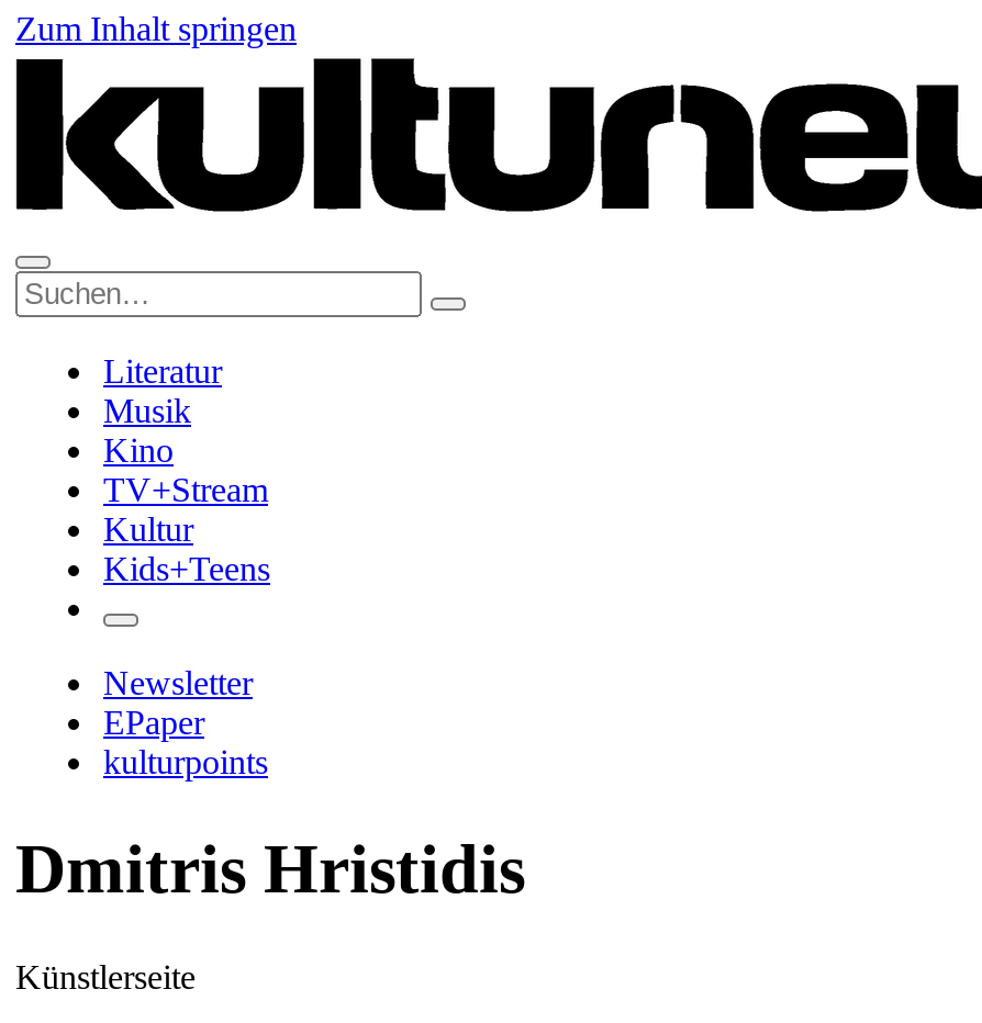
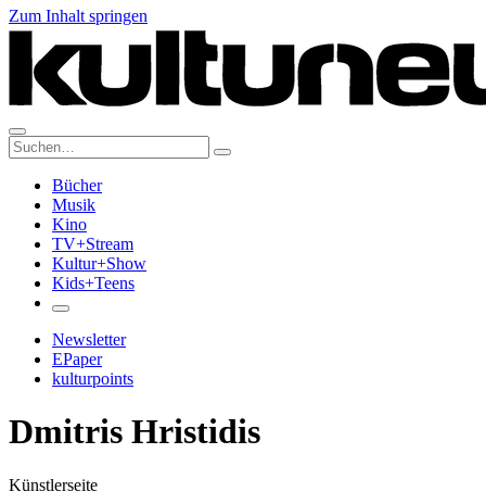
[103,352,222,390] Literatur -> [52,176,102,194] Bücher
[103,510,193,548] Kultur -> [52,254,146,273] Kultur+Show

